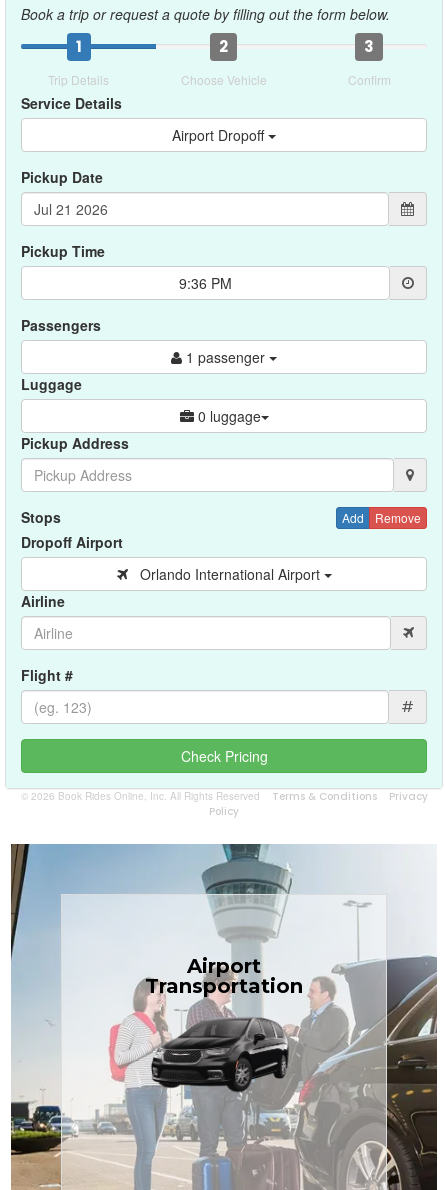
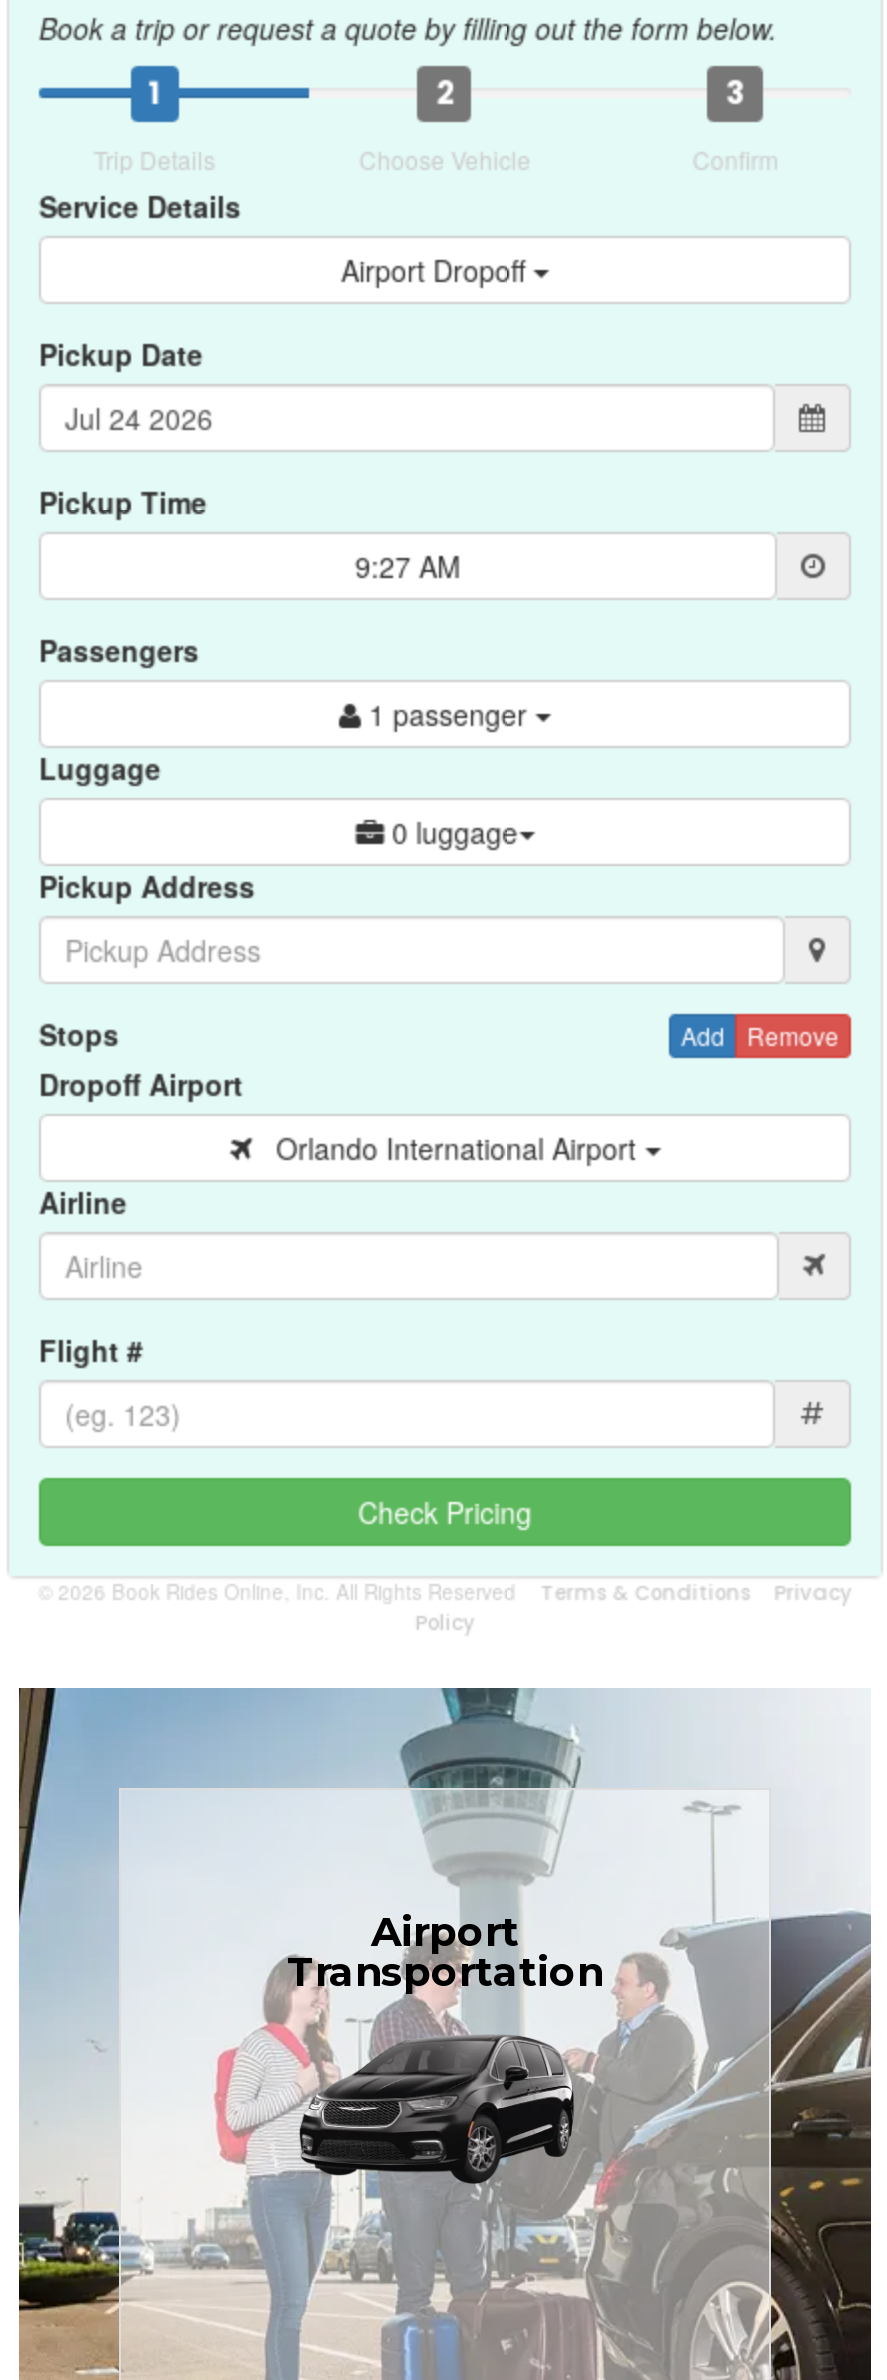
[179,273,232,293] 9:36 PM -> [355,546,461,586] 9:27 AM

